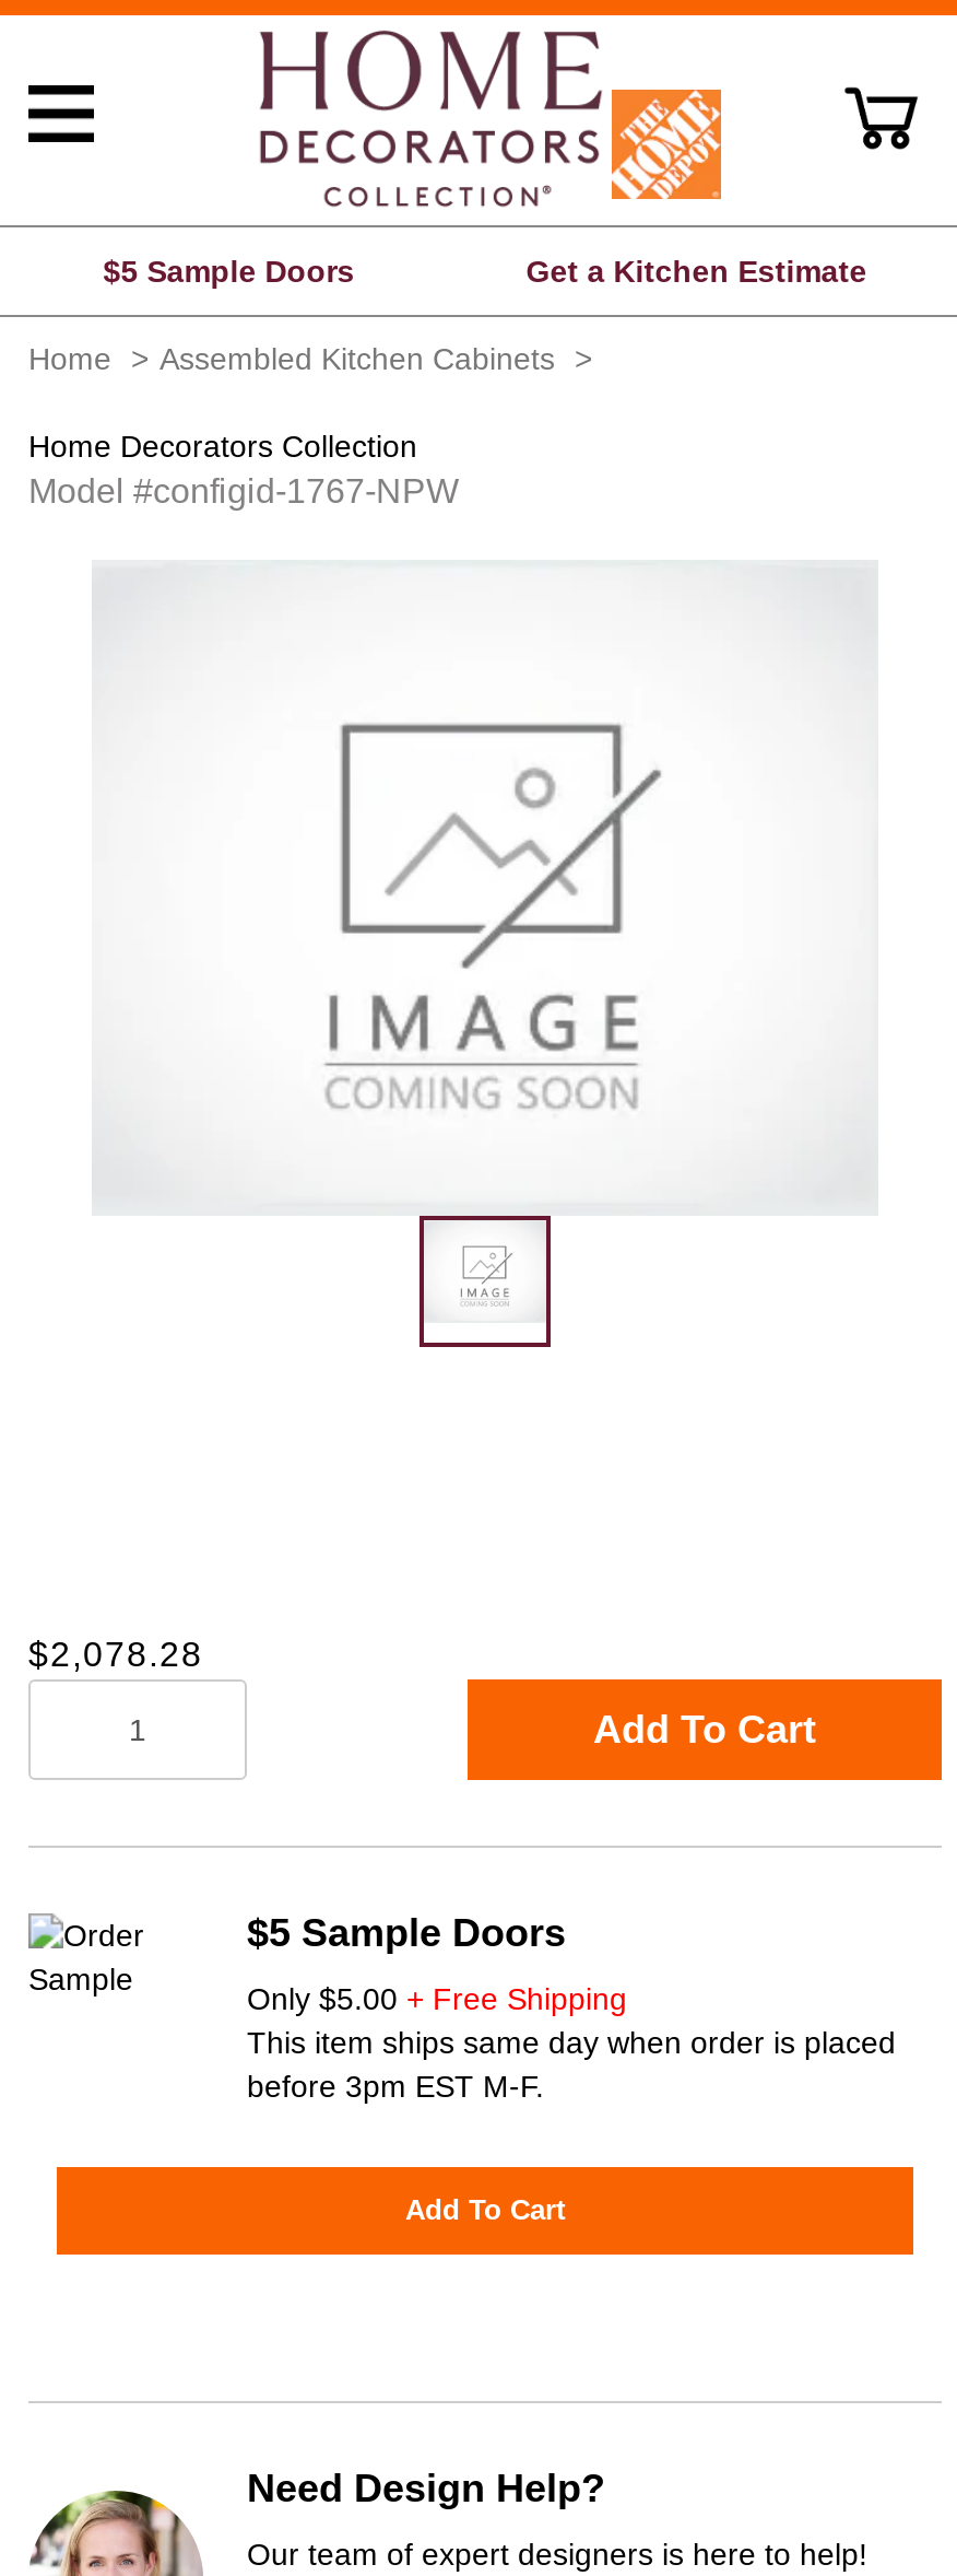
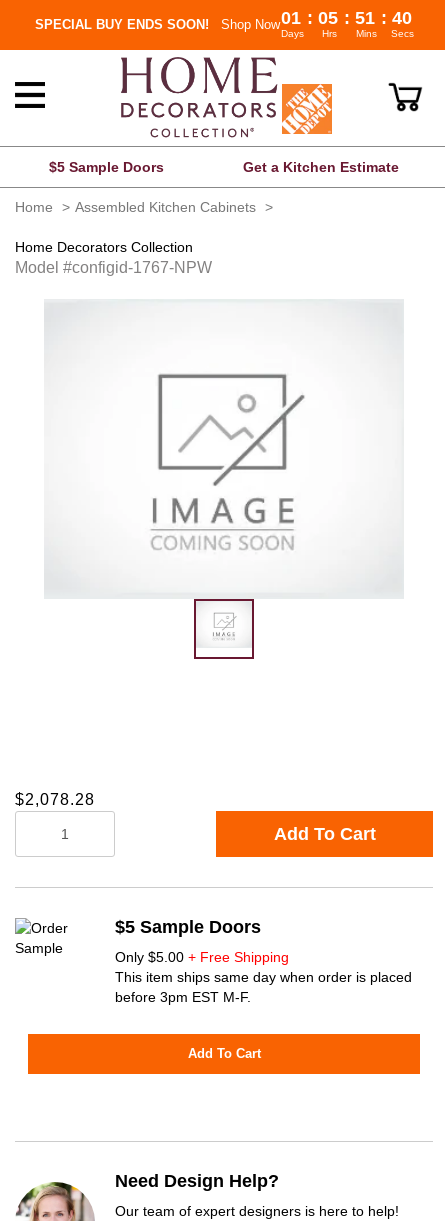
none -> [34,8,413,39] SPECIAL BUY ENDS SOON! Shop Now 01 : 05 : 51 : 40 | Days | Hrs | Mins | Secs

